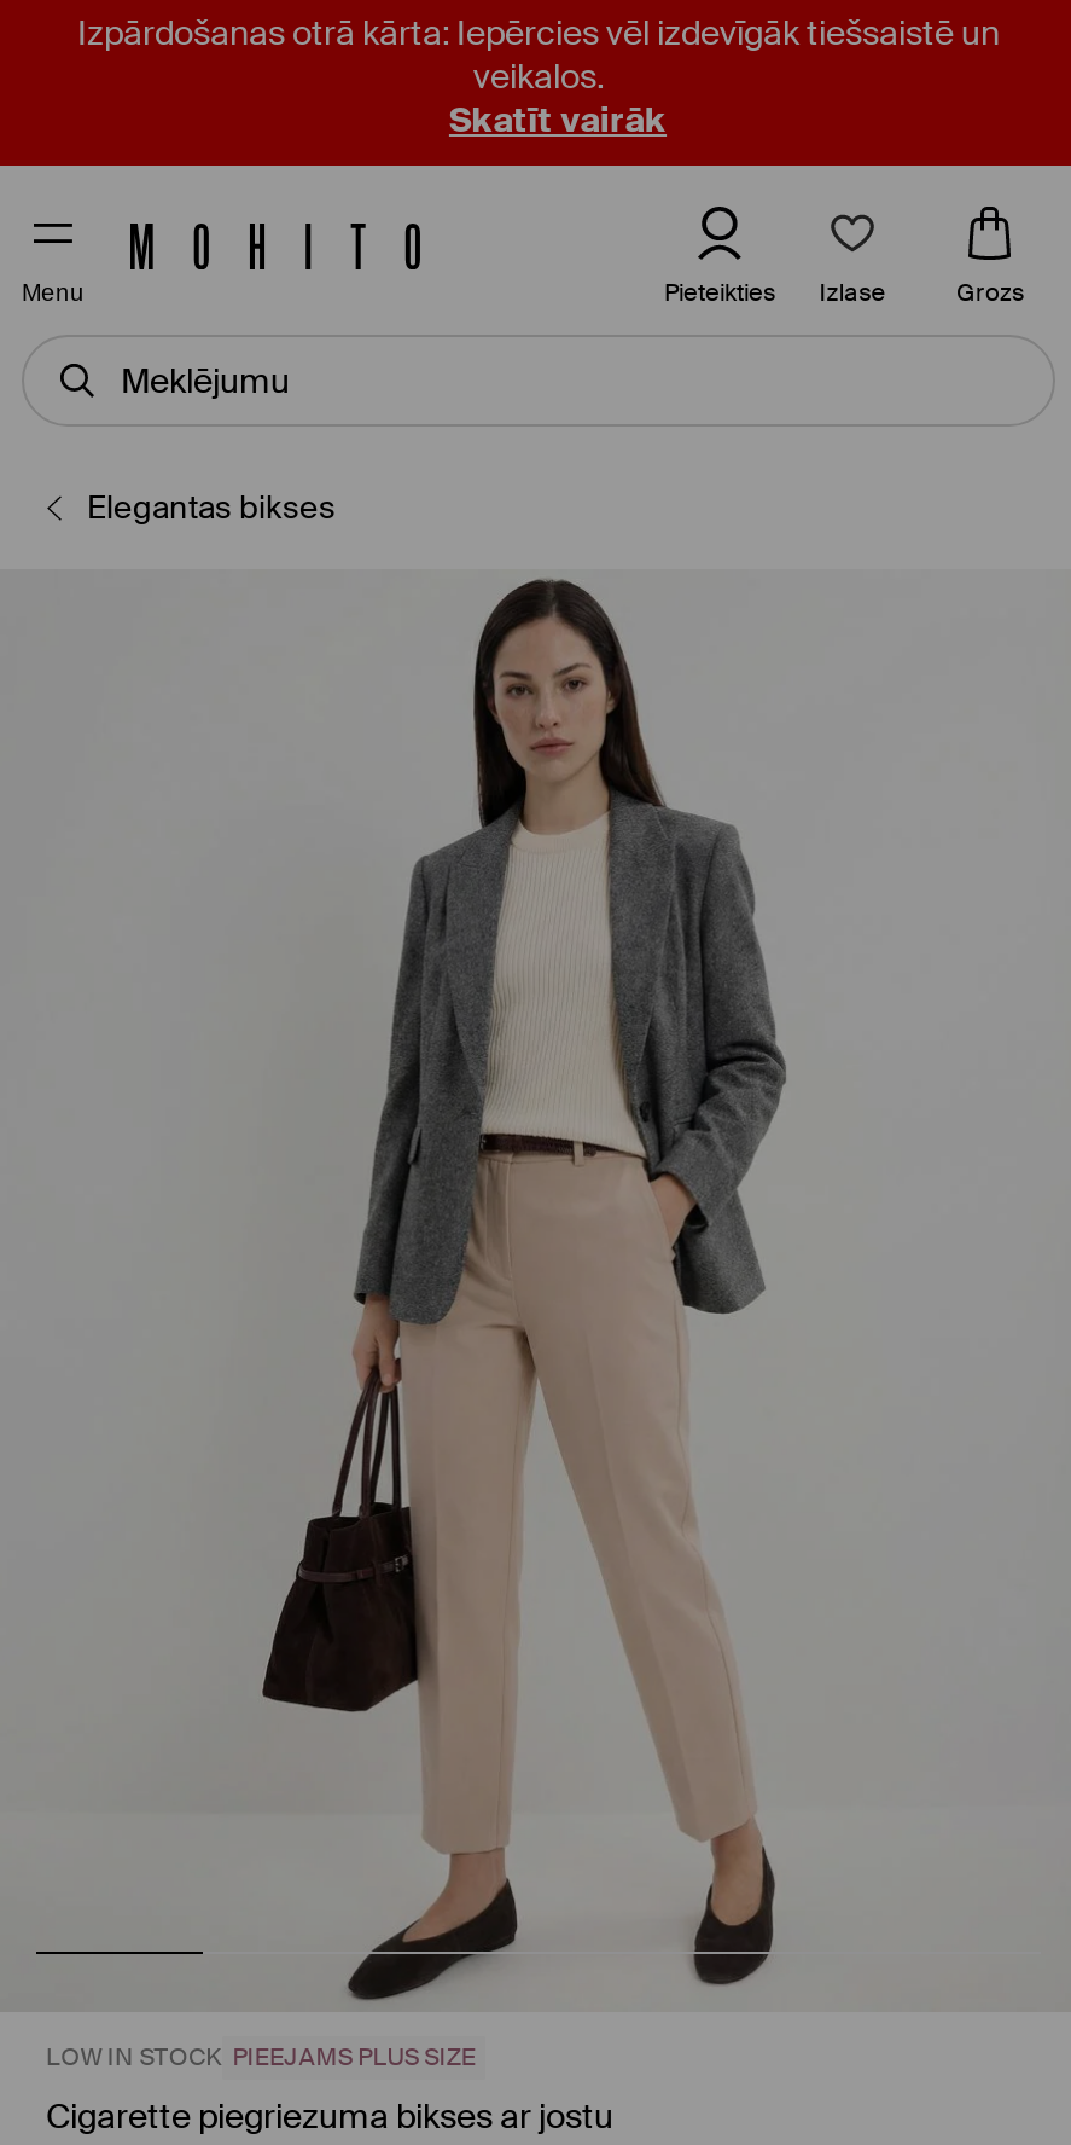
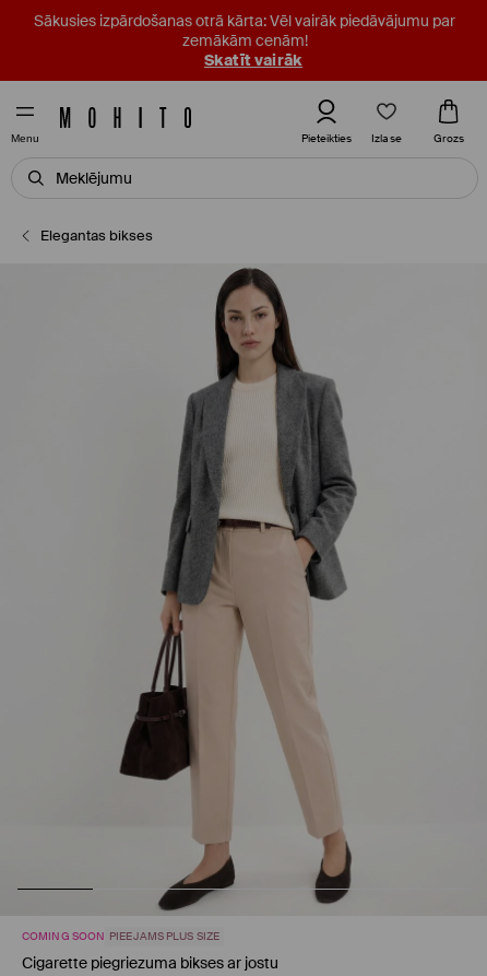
[77,11,1000,98] Izpārdošanas otrā kārta: Iepērcies vēl izdevīgāk tiešsaistē un | veikalos. -> [34,11,455,50] Sākusies izpārdošanas otrā kārta: Vēl vairāk piedāvājumu par | zemākām cenām!
[46,2042,476,2073] LOW IN STOCK PIEEJAMS PLUS SIZE -> [22,929,219,944] COMING SOON PIEEJAMS PLUS SIZE

